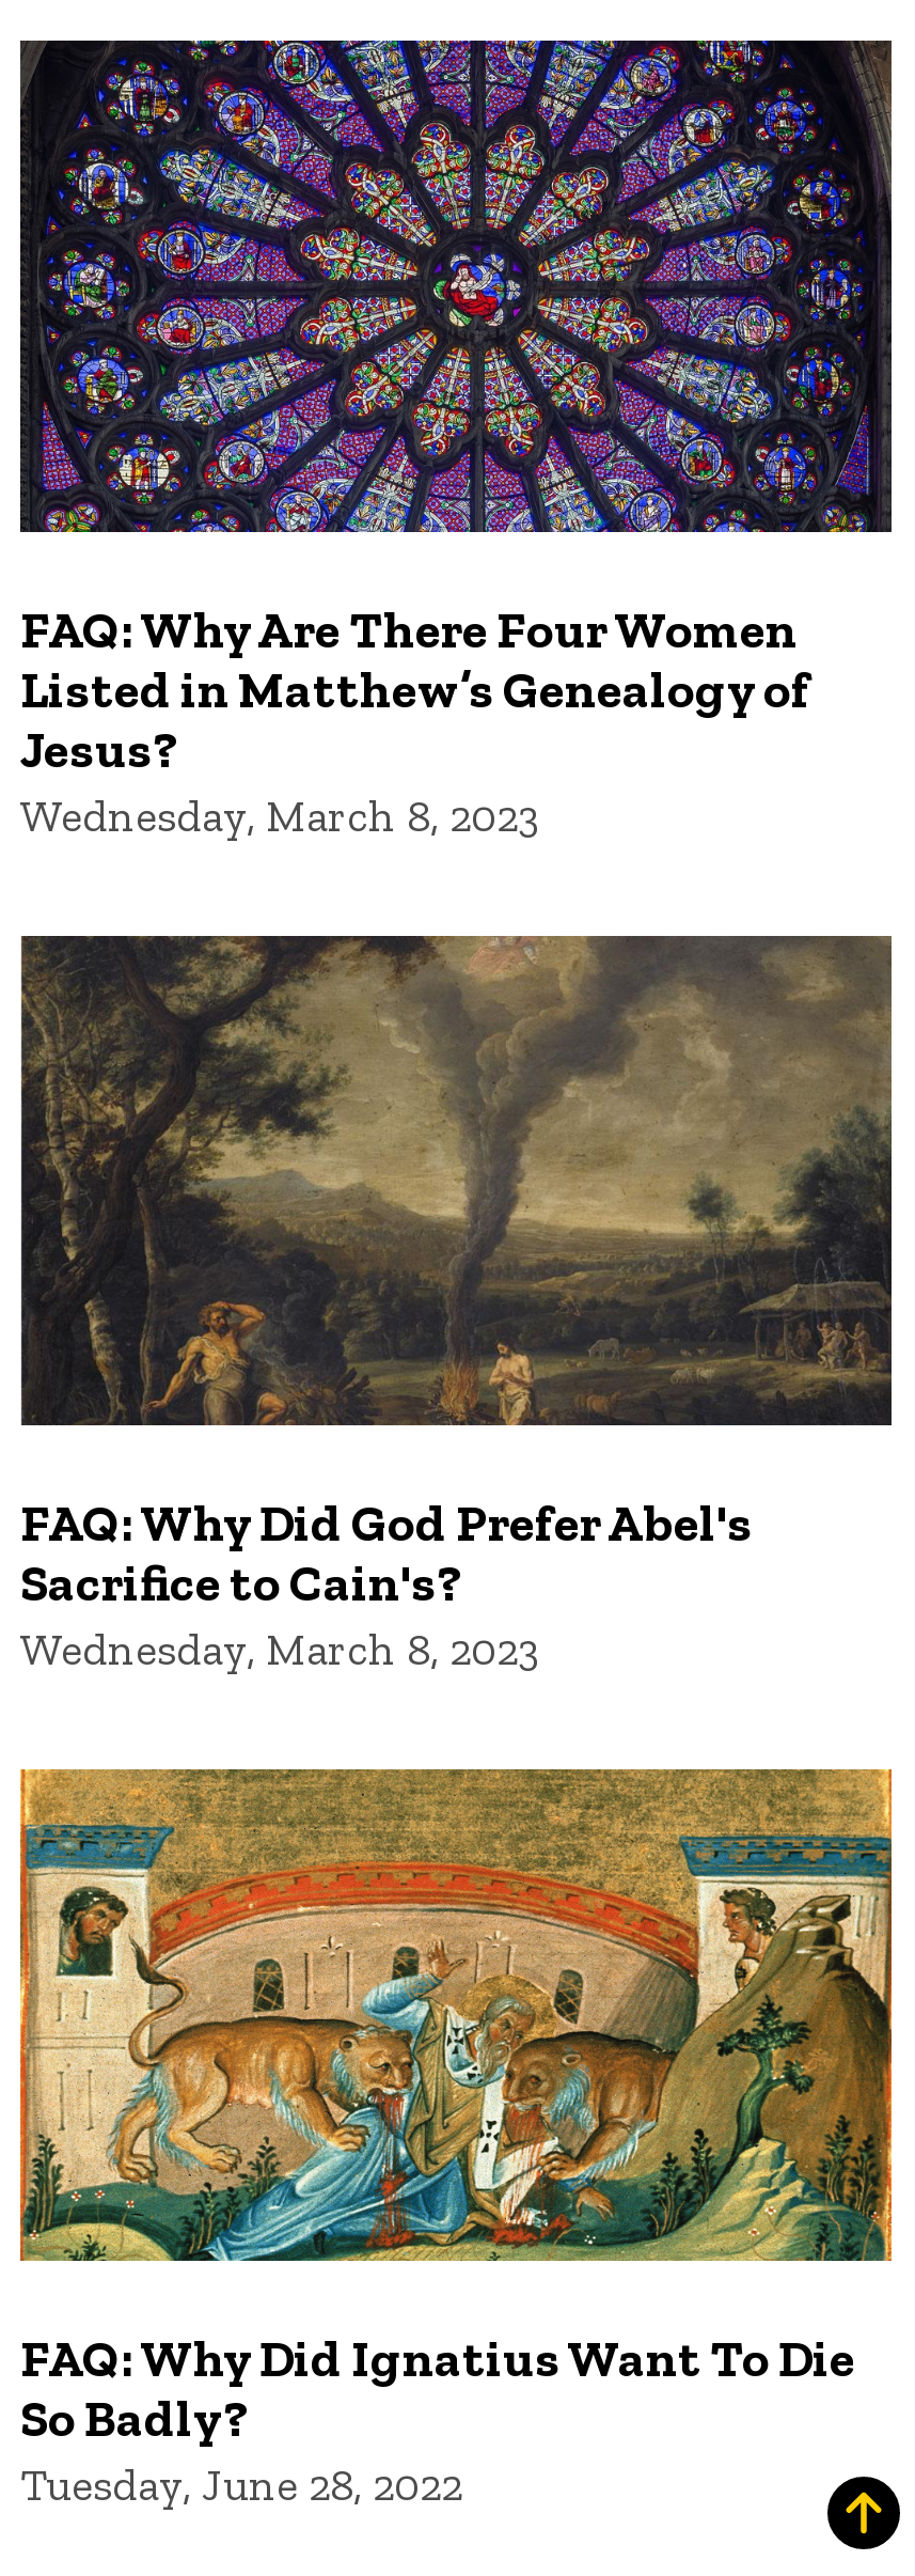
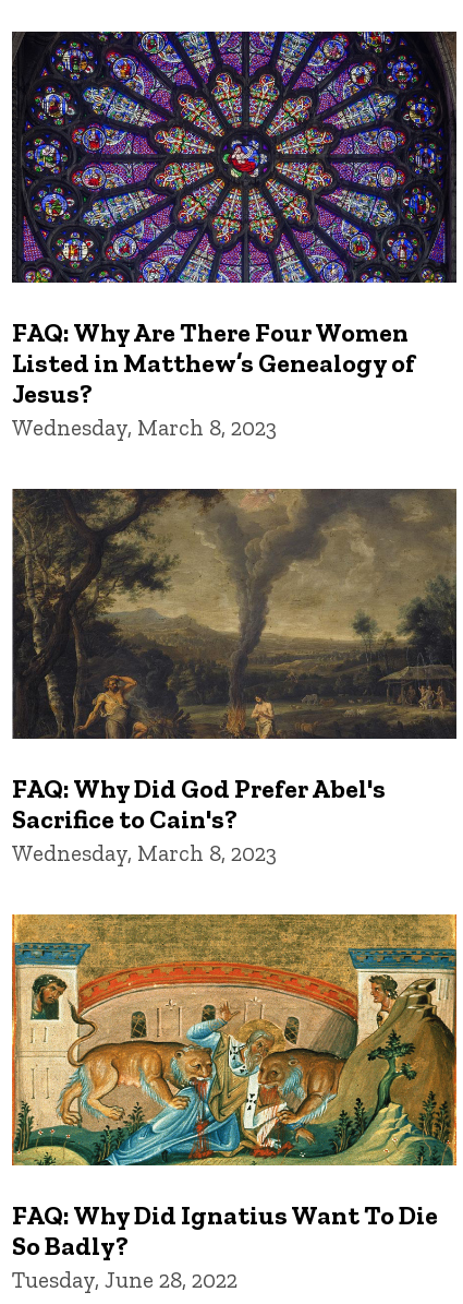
[825,2474,902,2551] [image] -> none

